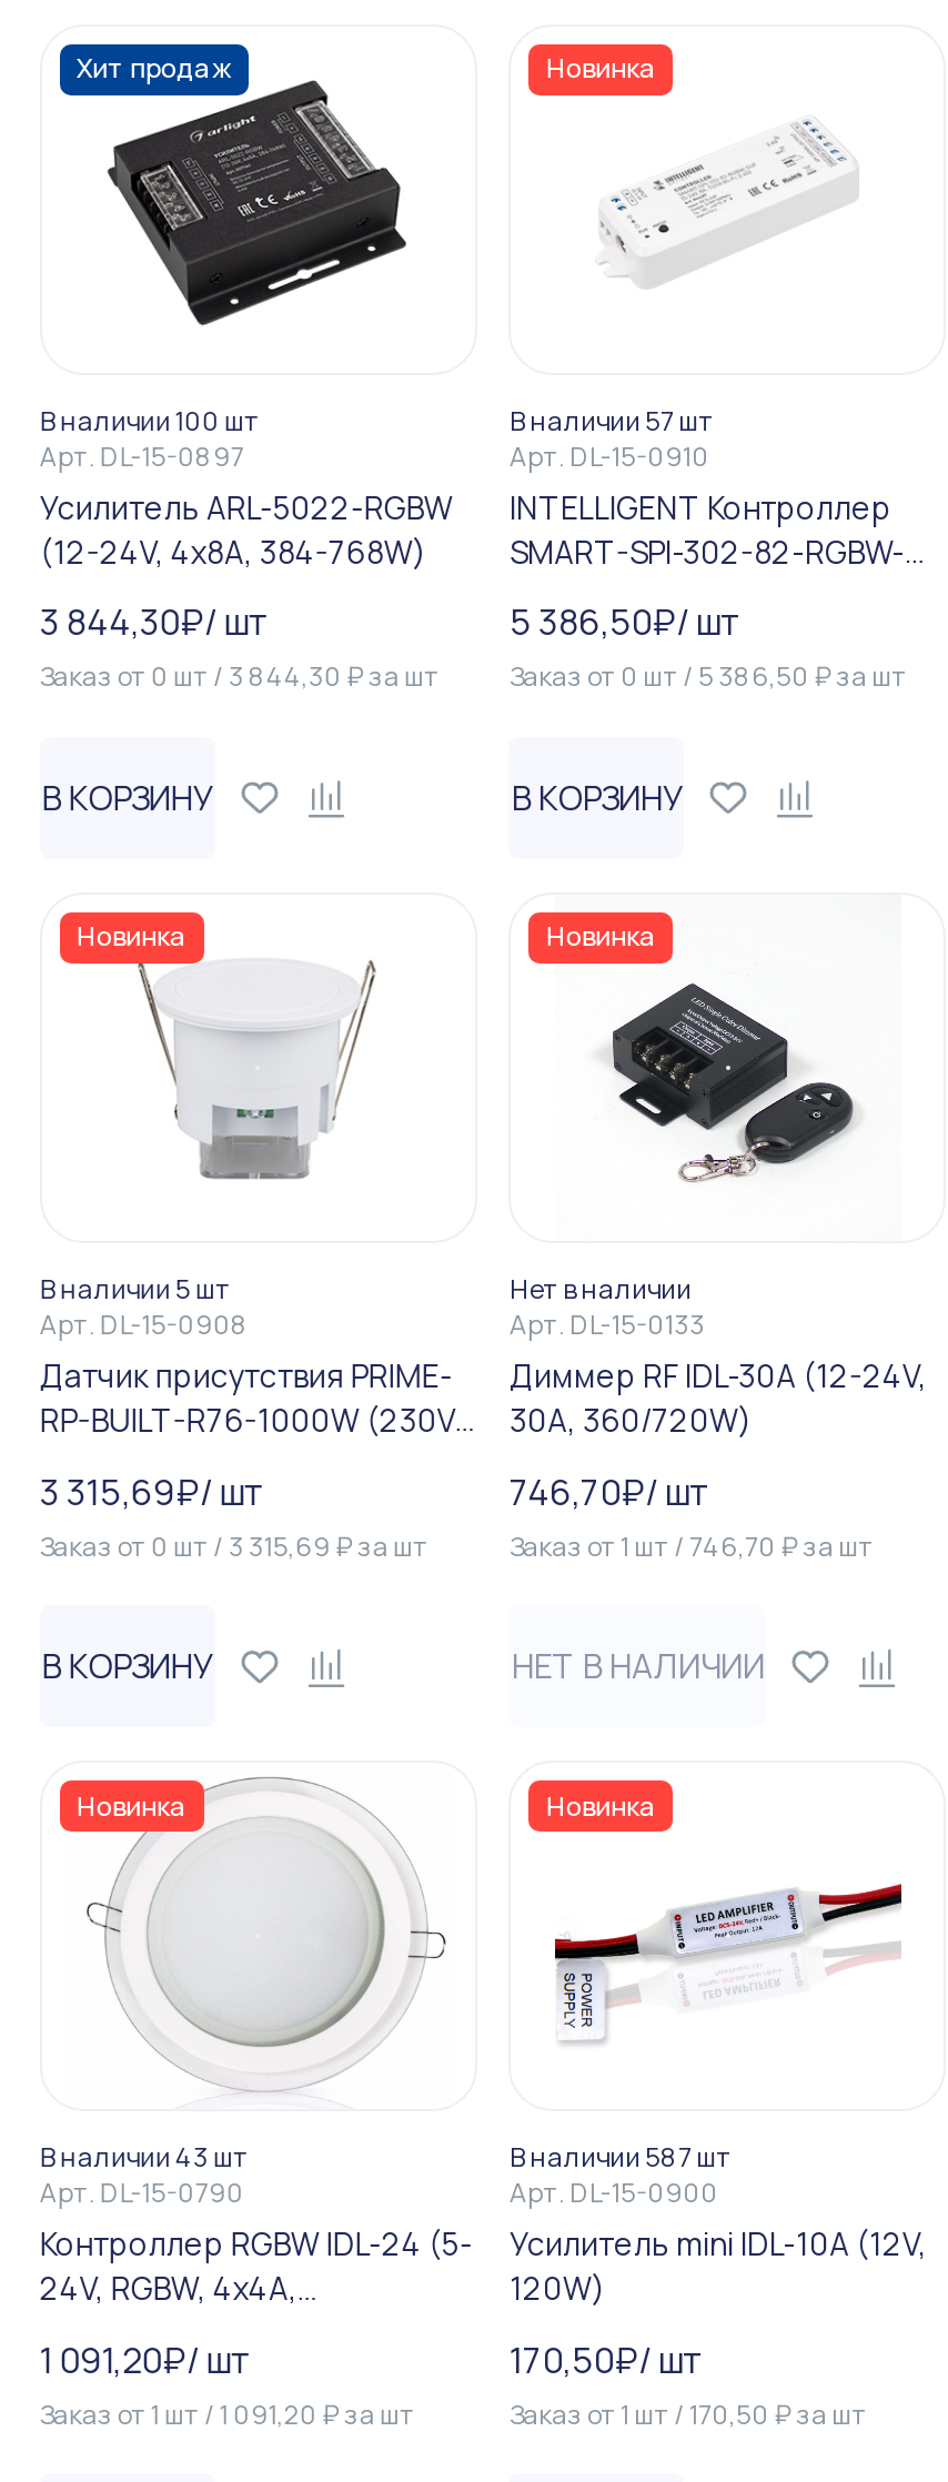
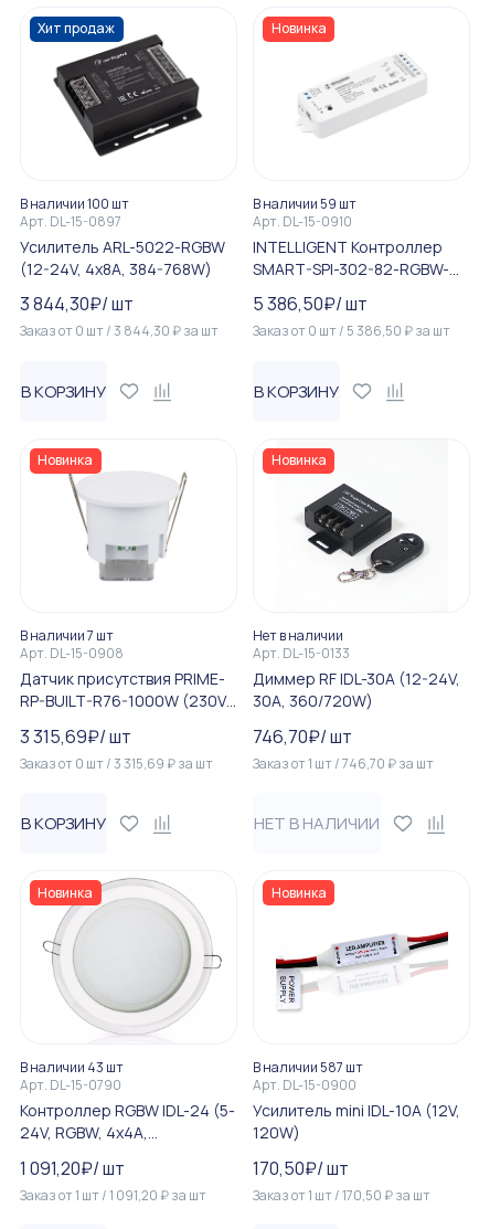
[510,401,714,438] В наличии 57 шт -> [253,194,357,213] В наличии 59 шт
[40,1269,231,1307] В наличии 5 шт -> [20,626,114,645] В наличии 7 шт

